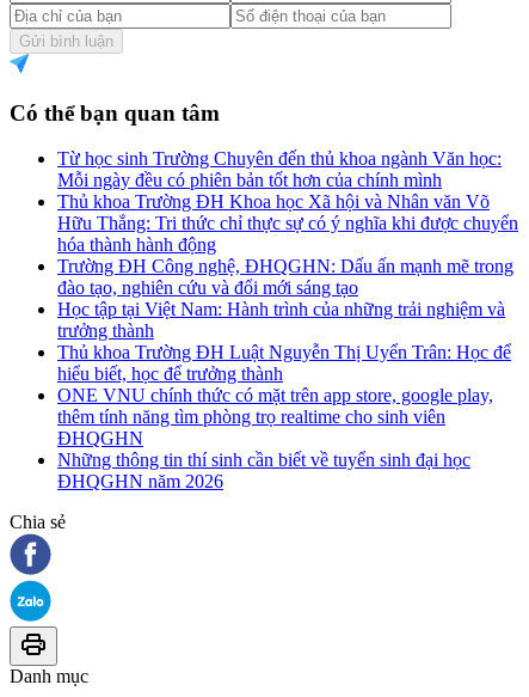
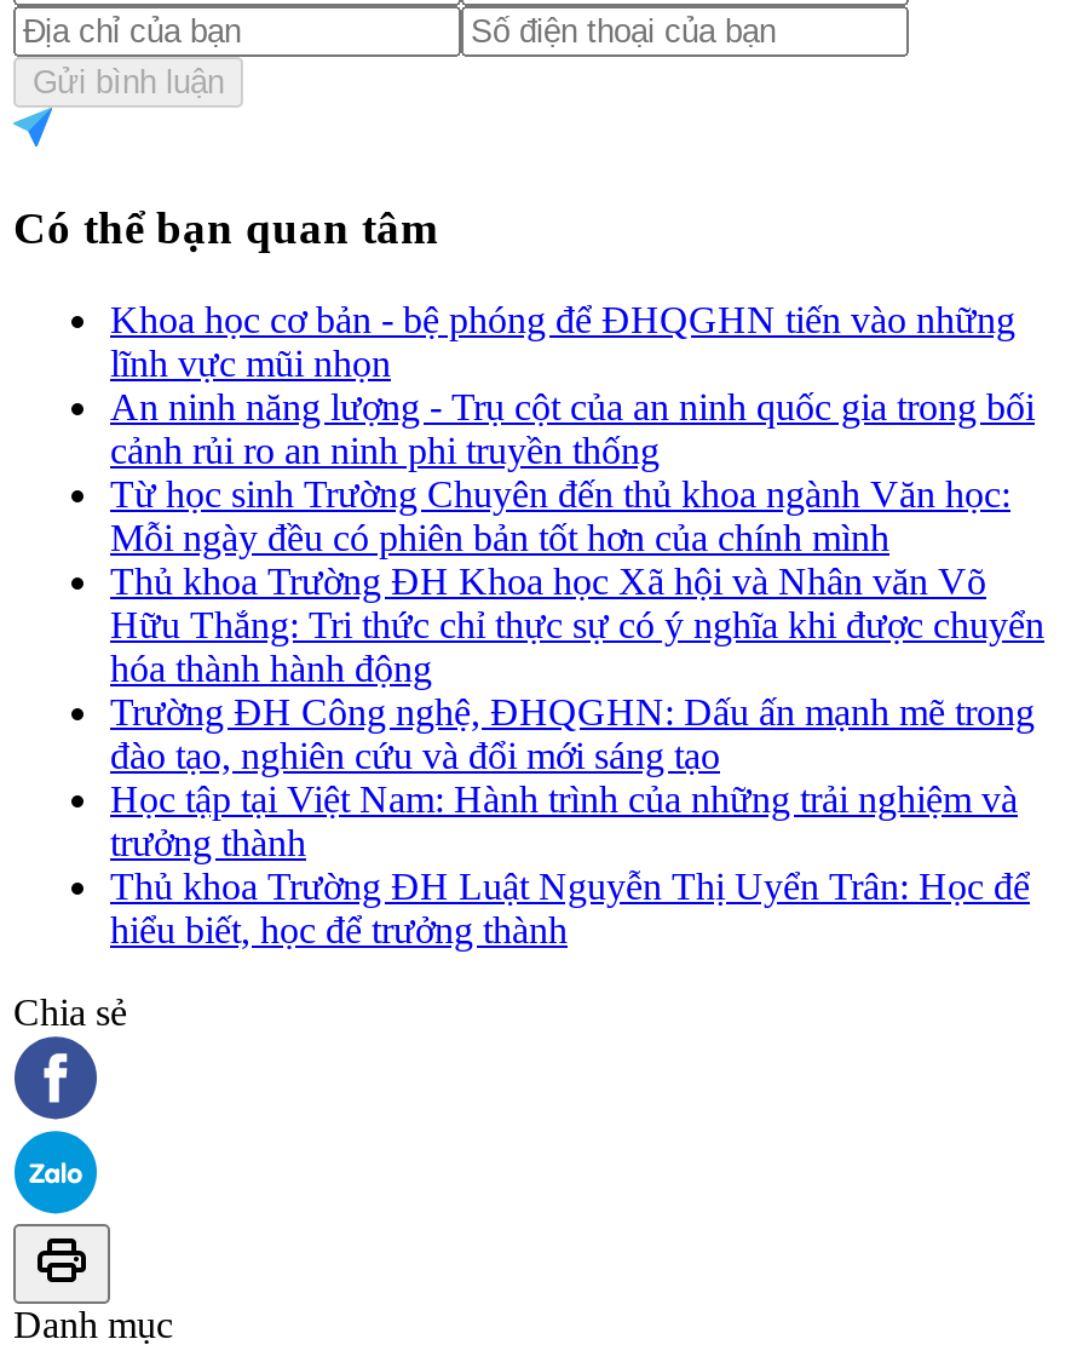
none -> [110,300,1035,471] Khoa học cơ bản - bệ phóng để ĐHQGHN tiến vào những | lĩnh vực mũi nhọn | An ninh năng lượng - Trụ cột của an ninh quốc gia trong bối | cảnh rủi ro an ninh phi truyền thống
moved [57,148,518,384] -> [110,474,1044,951]: Từ học sinh Trường Chuyên đến thủ khoa ngành Văn học: | Mỗi ngày đều có phiên bản tốt hơn của chính mình | Thủ khoa Trường ĐH Khoa học Xã hội và Nhân văn Võ | ... | Thủ khoa Trường ĐH Luật Nguyễn Thị Uyển Trân: Học để | hiểu biết, học để trưởng thành
[57,385,493,492] ONE VNU chính thức có mặt trên app store, google play, | thêm tính năng tìm phòng trọ realtime cho sinh viên | ĐHQGHN | Những thông tin thí sinh cần biết về tuyển sinh đại học | ĐHQGHN năm 2026 -> none

